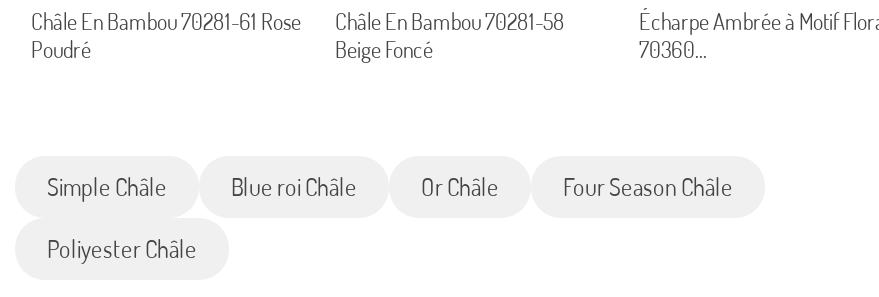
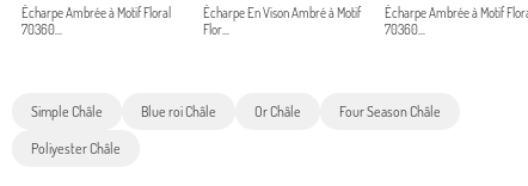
[31,9,301,65] Châle En Bambou 70281-61 Rose | Poudré -> [22,5,171,39] Écharpe Ambrée à Motif Floral | 70360...
[335,9,565,65] Châle En Bambou 70281-58 | Beige Foncé -> [203,5,361,39] Écharpe En Vison Ambré à Motif | Flor...

